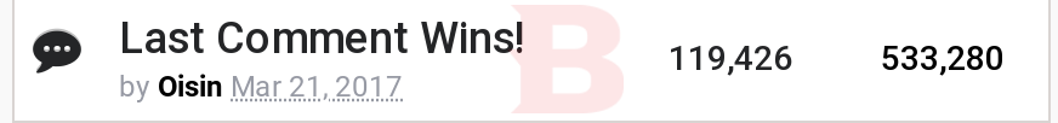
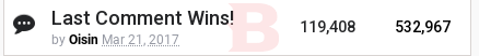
[669,39,1005,78] 119,426 | 533,280 -> [299,19,451,36] 119,408 | 532,967

